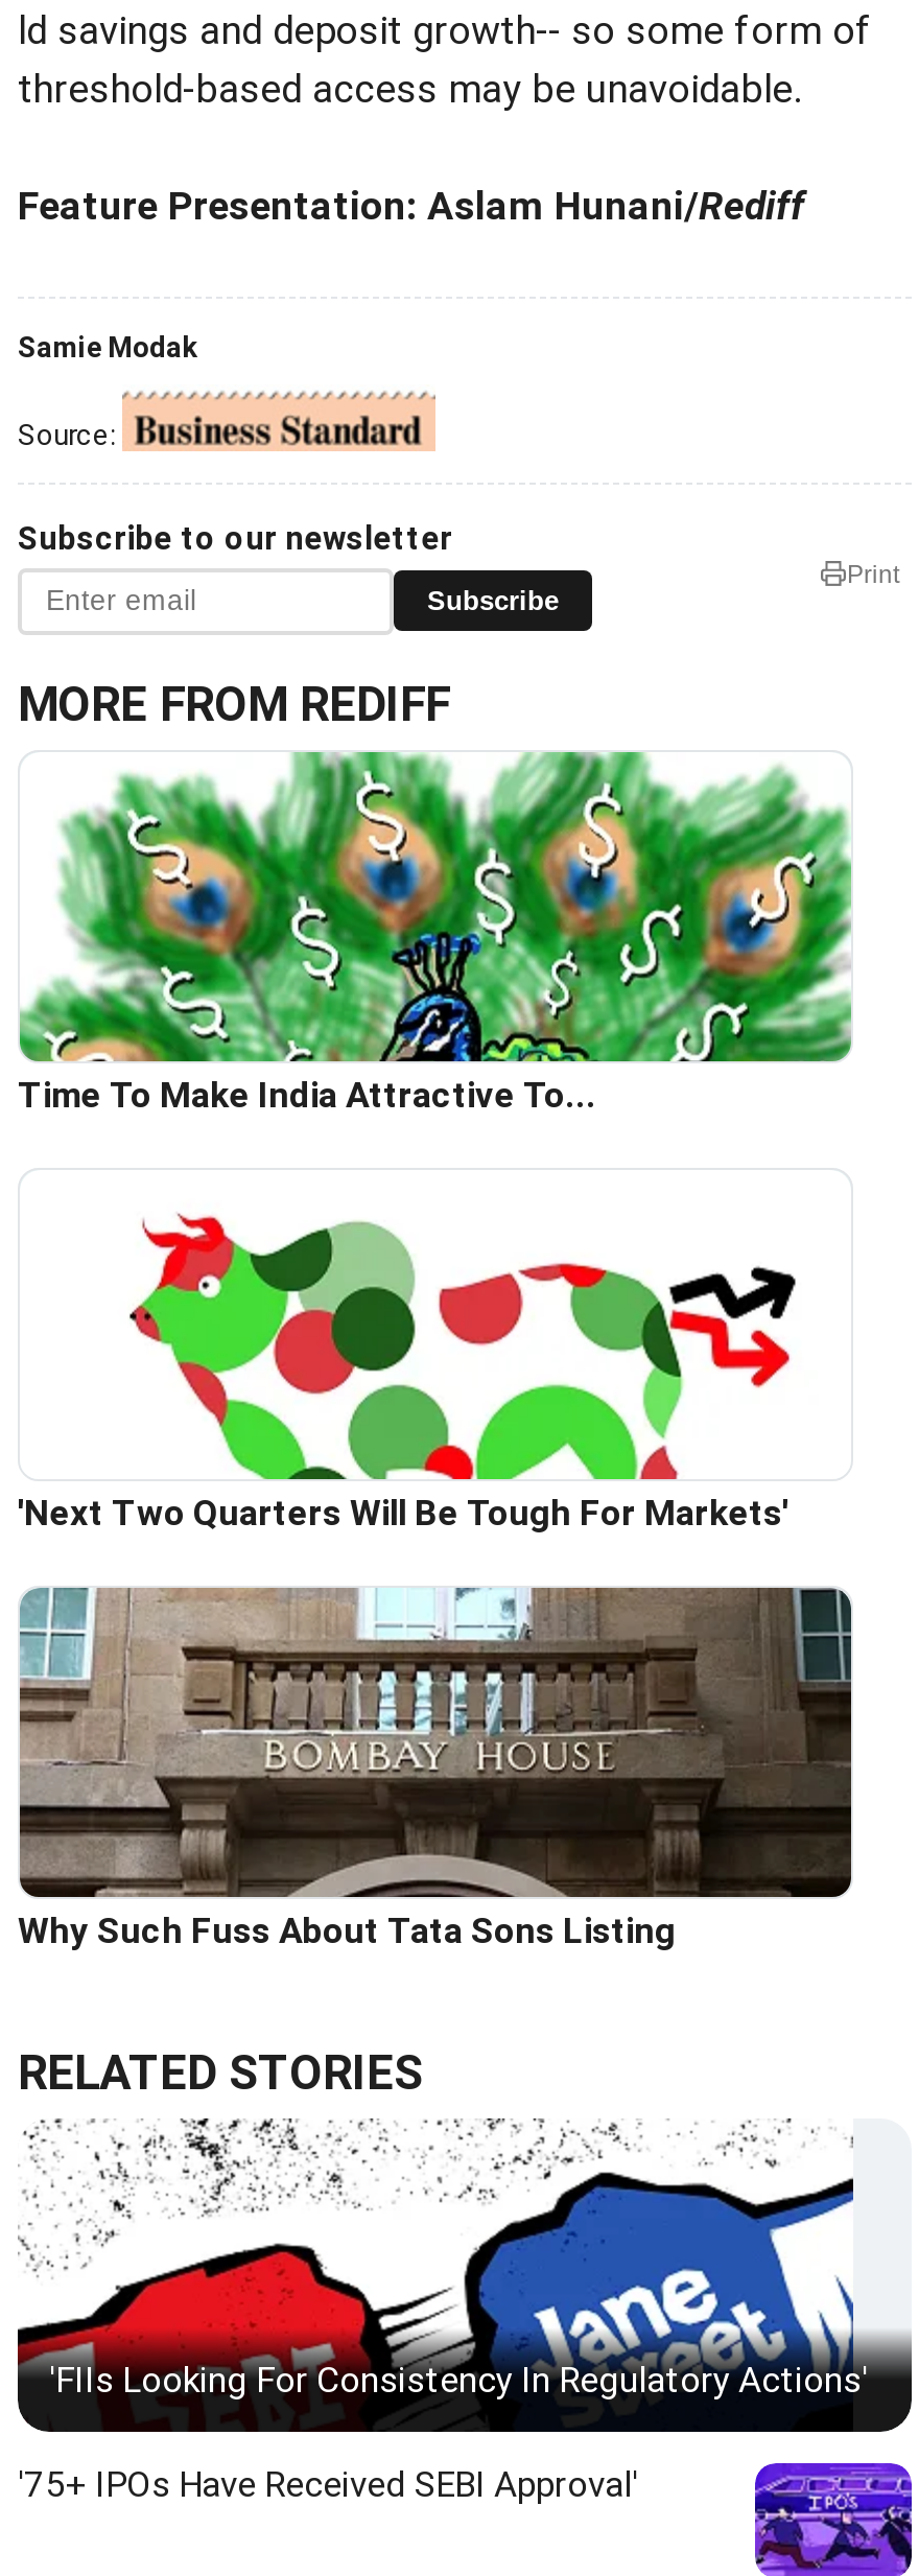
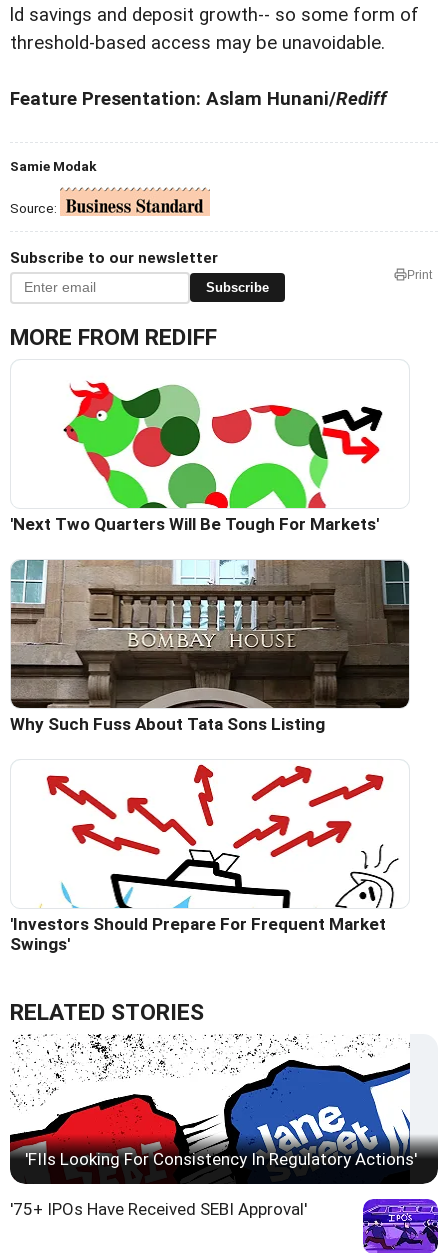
[18,750,853,1115] [image] | Time To Make India Attractive To... -> none
moved [18,1205,788,1950] -> [10,377,379,733]: [image] | 'Next Two Quarters Will Be Tough For Markets' | Why Such Fuss About Tata Sons Listing
none -> [10,764,409,953] [image] | 'Investors Should Prepare For Frequent Market | Swings'

